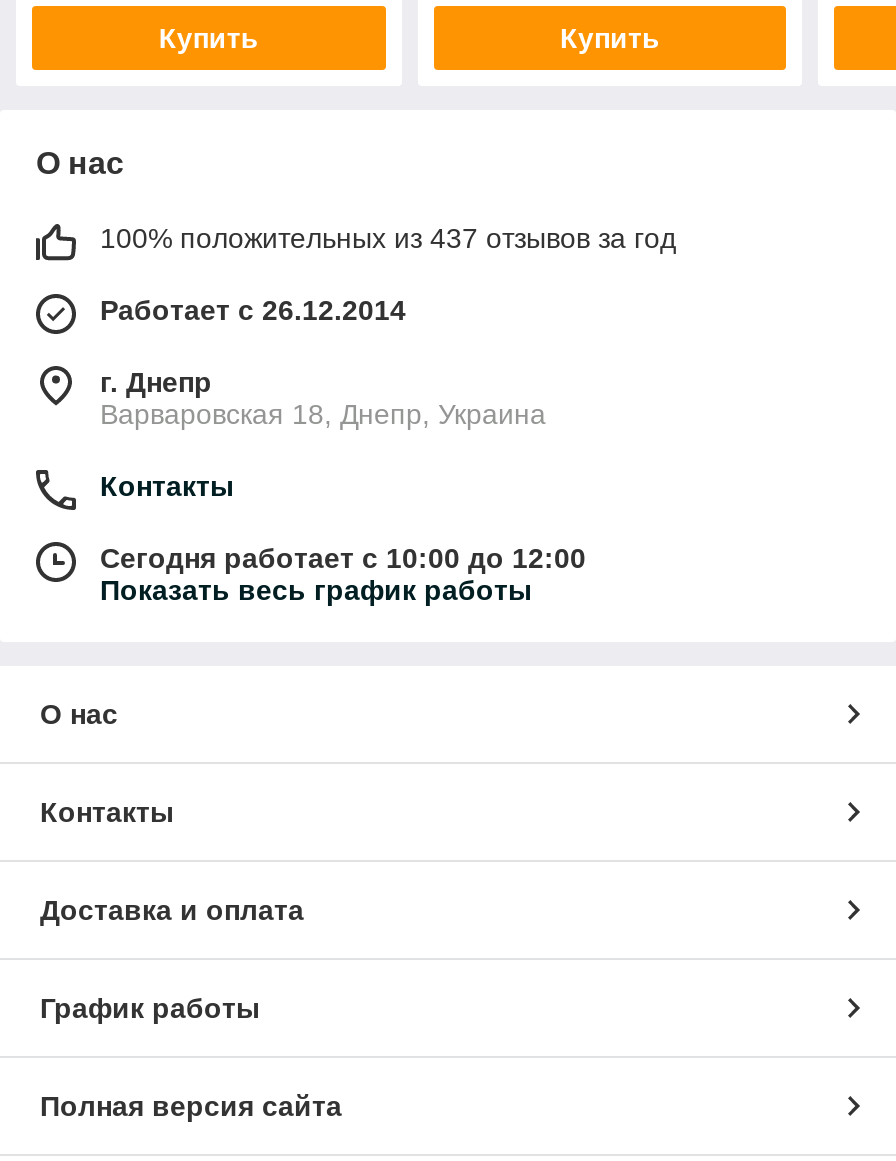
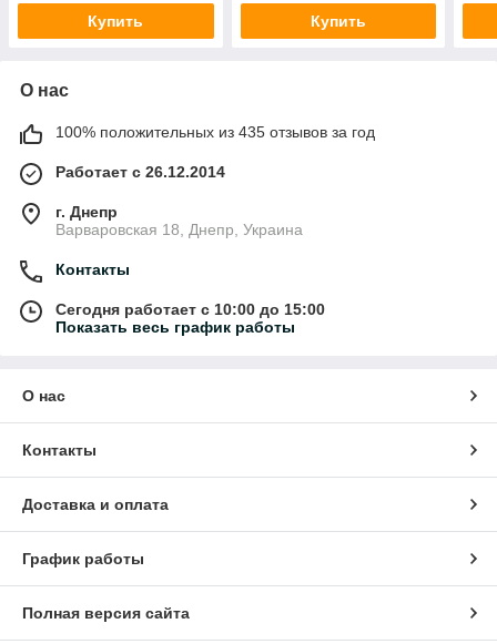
[100,222,676,254] 100% положительных из 437 отзывов за год -> [55,123,375,141] 100% положительных из 435 отзывов за год
[100,542,586,574] Сегодня работает с 10:00 до 12:00 -> [55,300,325,318] Сегодня работает с 10:00 до 15:00

